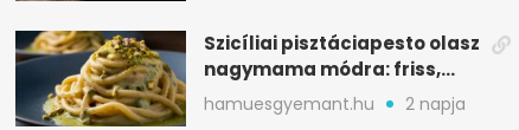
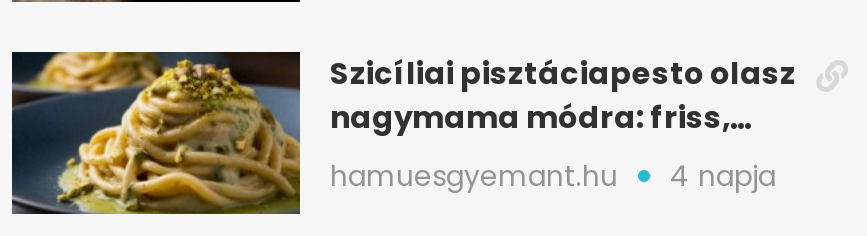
[405,92,466,116] 2 napja -> [670,156,776,196] 4 napja

